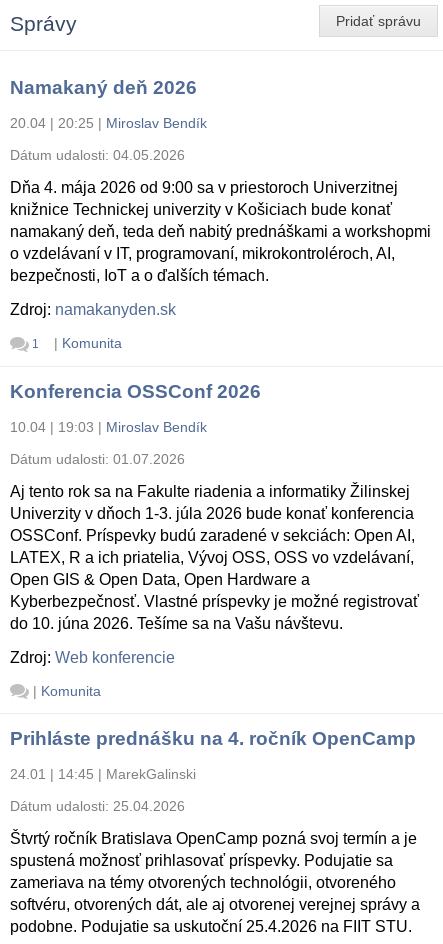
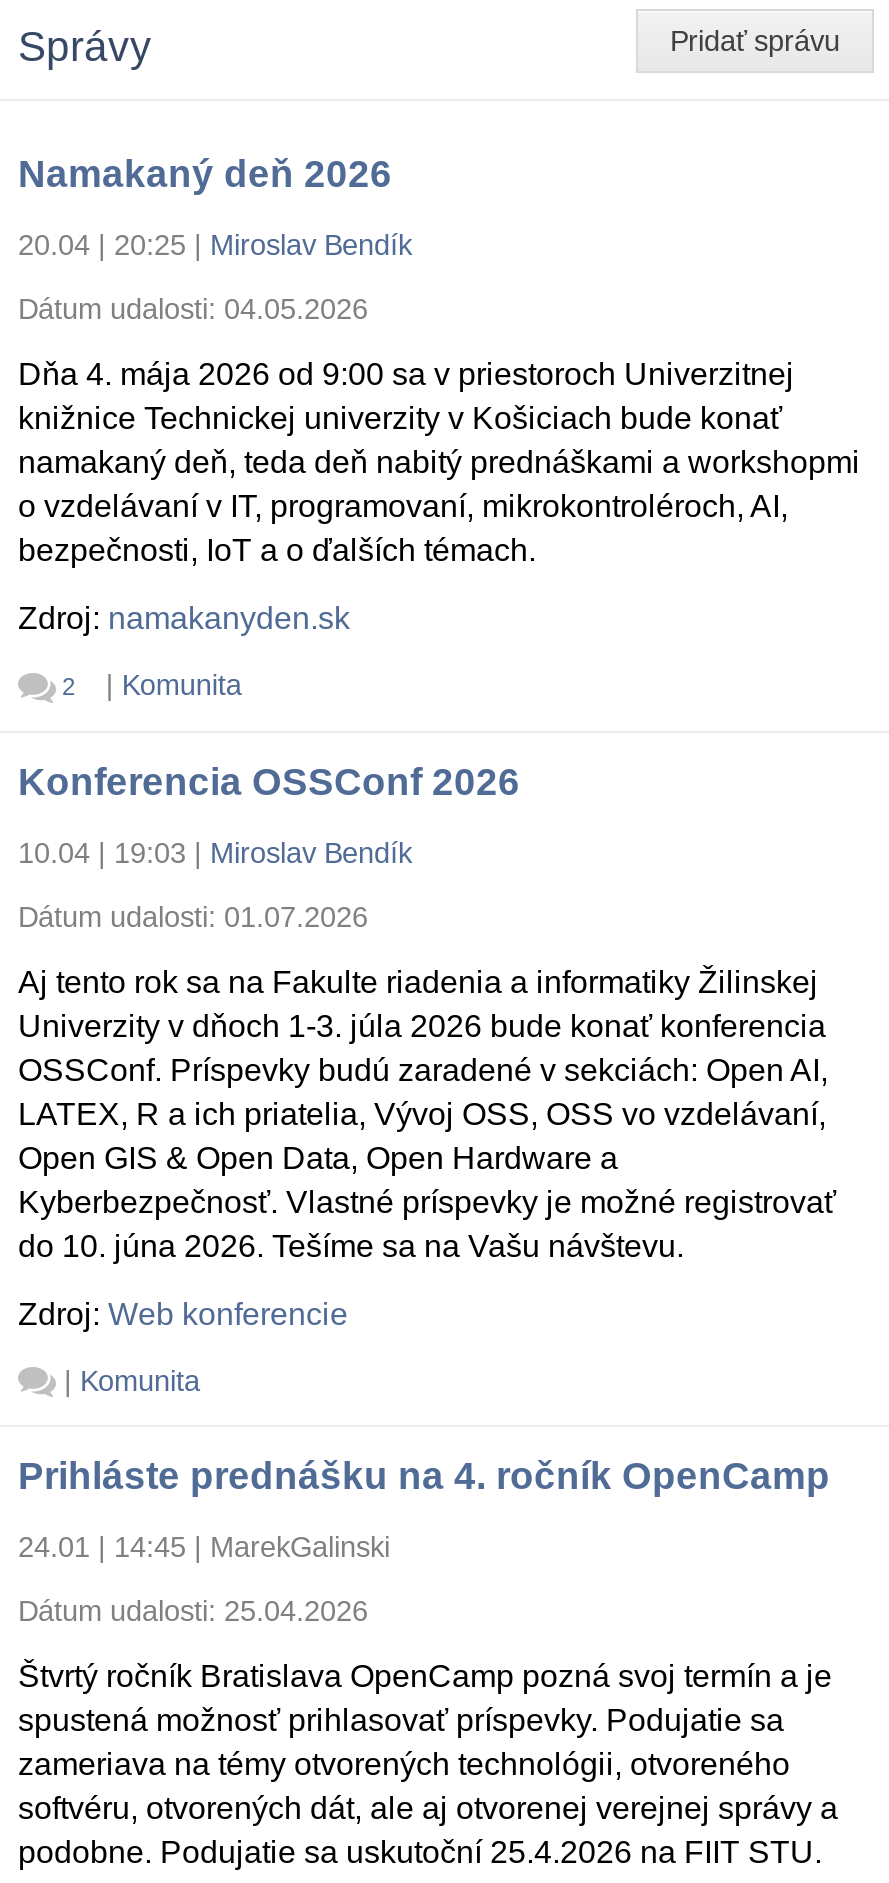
[32,336,39,350] 1 -> [62,672,76,700] 2

